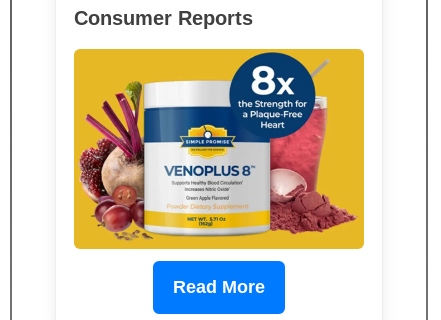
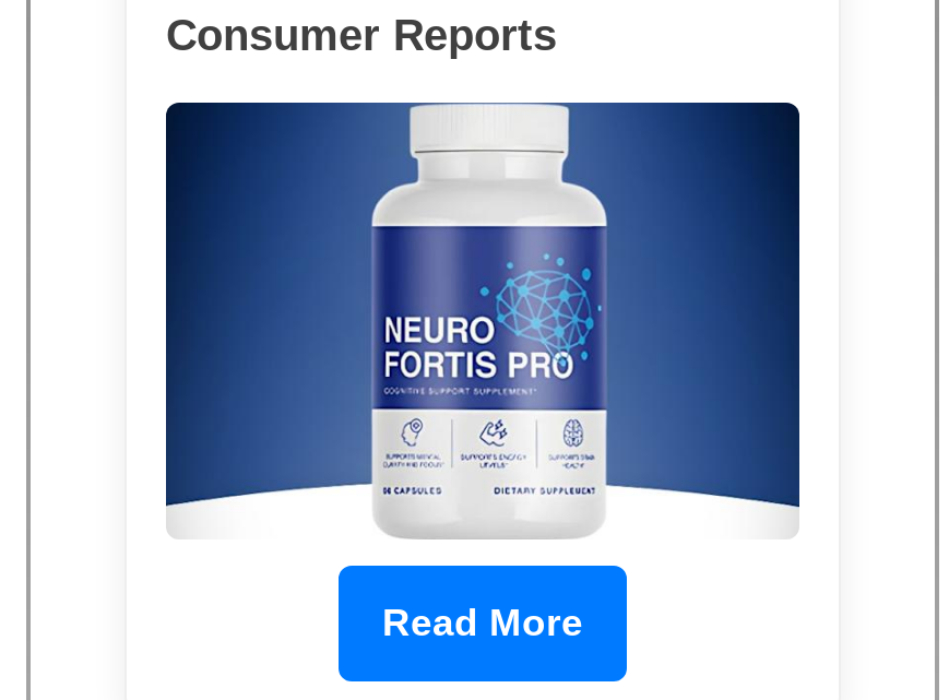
[73,48,365,250] [image] -> [164,99,802,541] [image]

